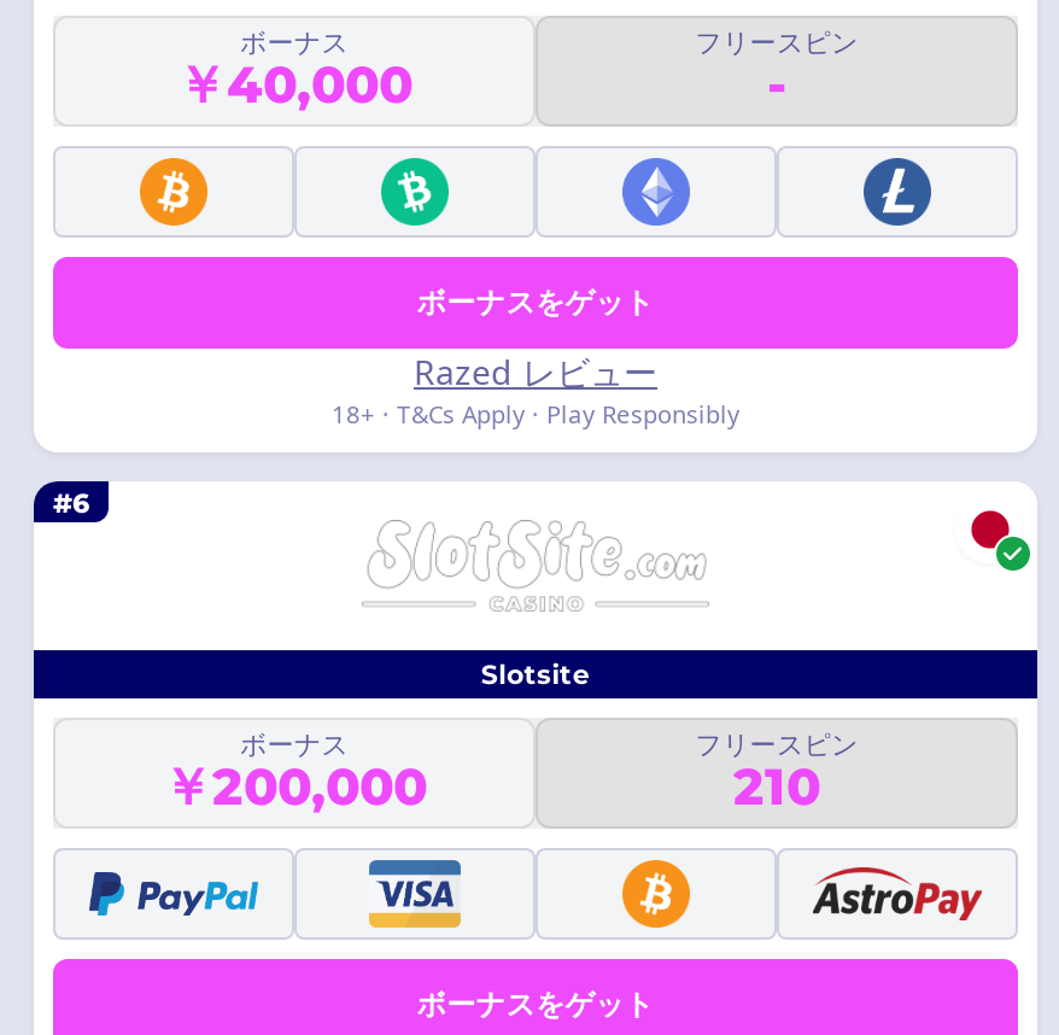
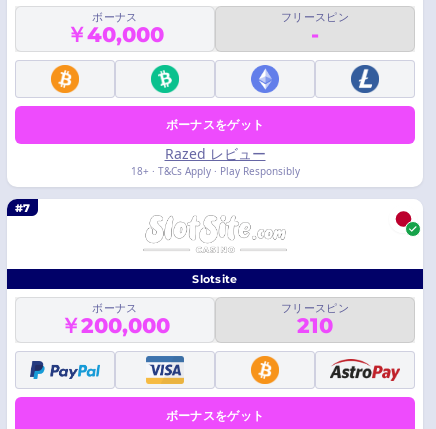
[53,486,89,520] #6 -> [15,201,30,215] #7

